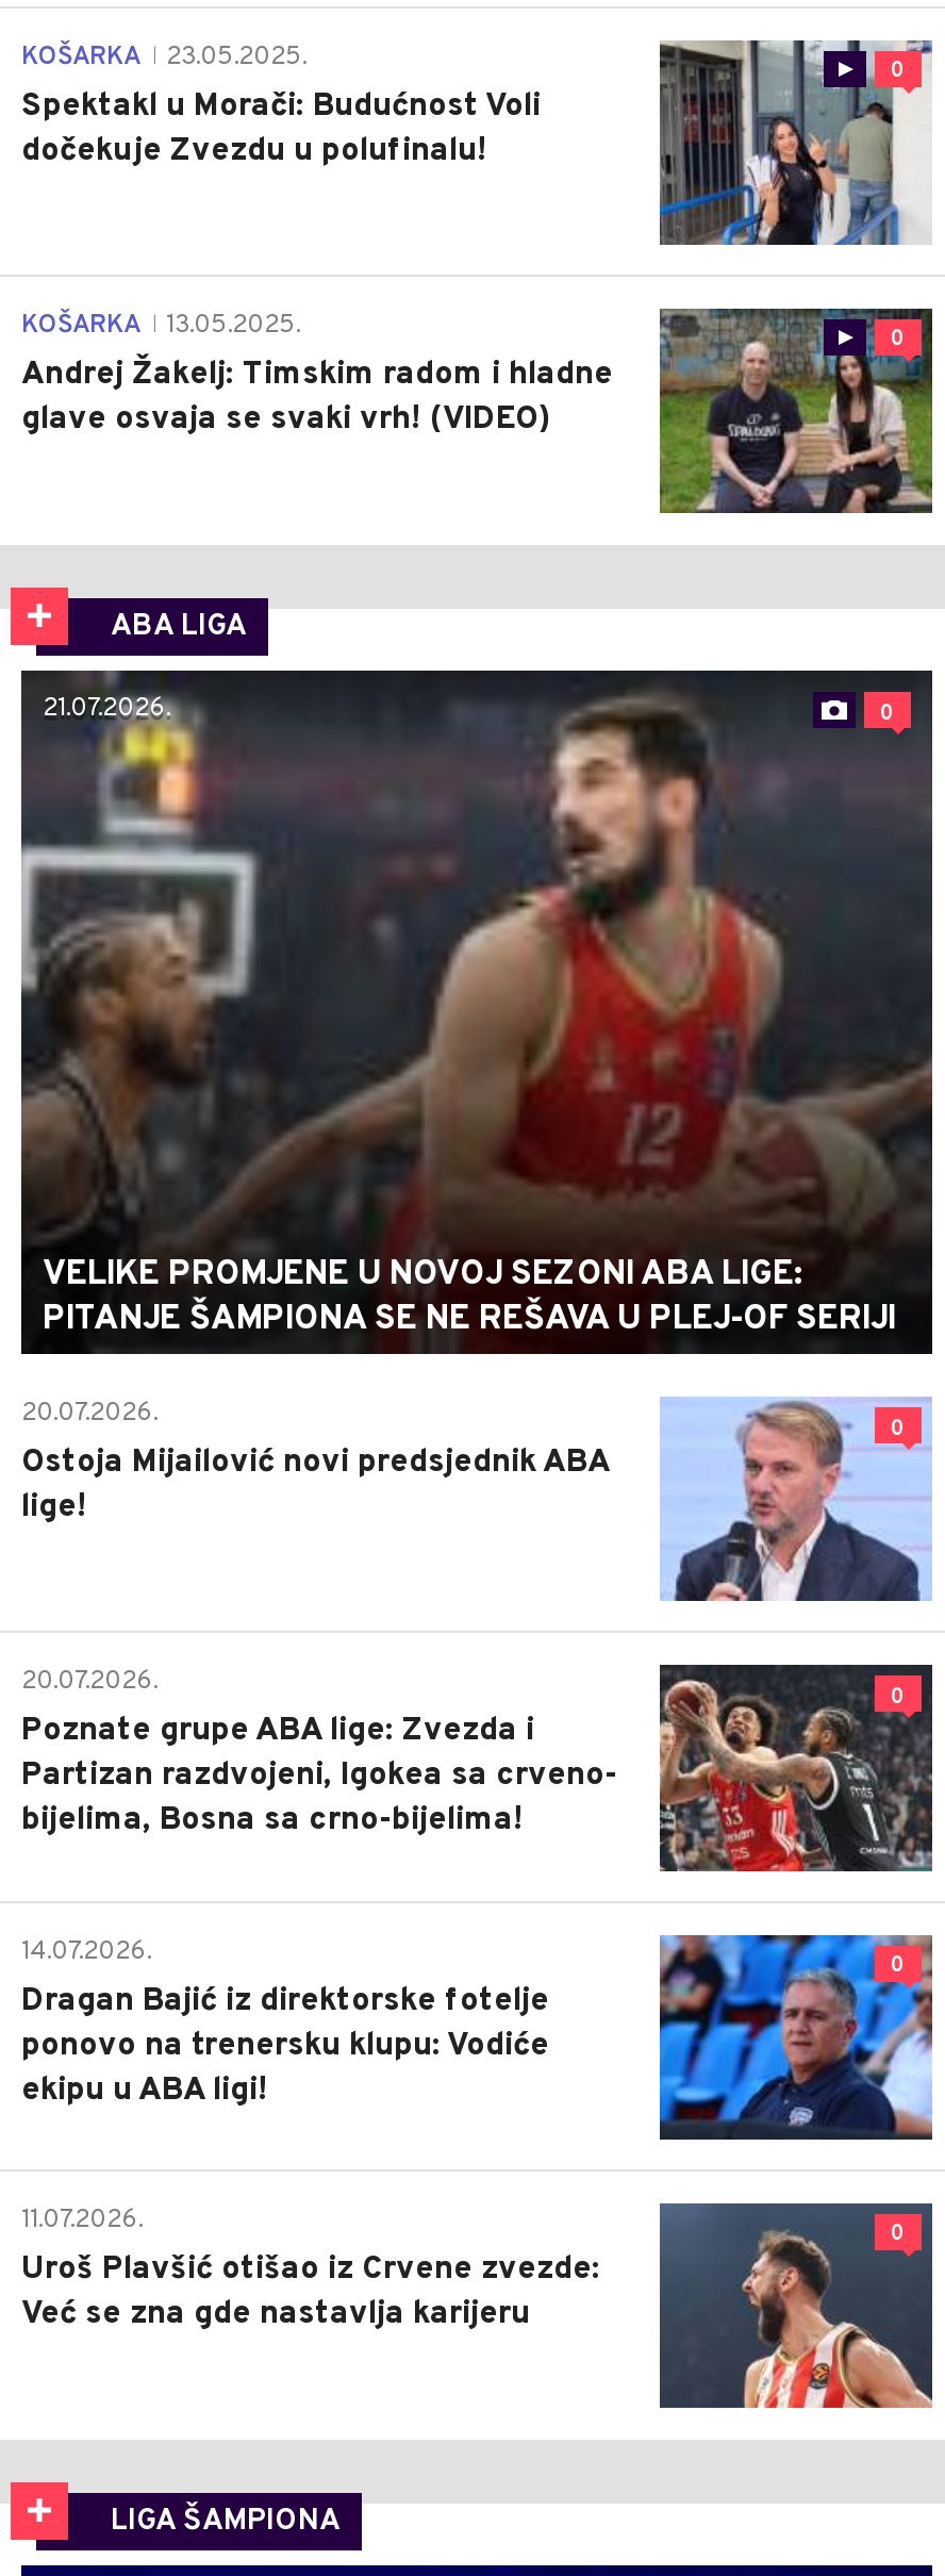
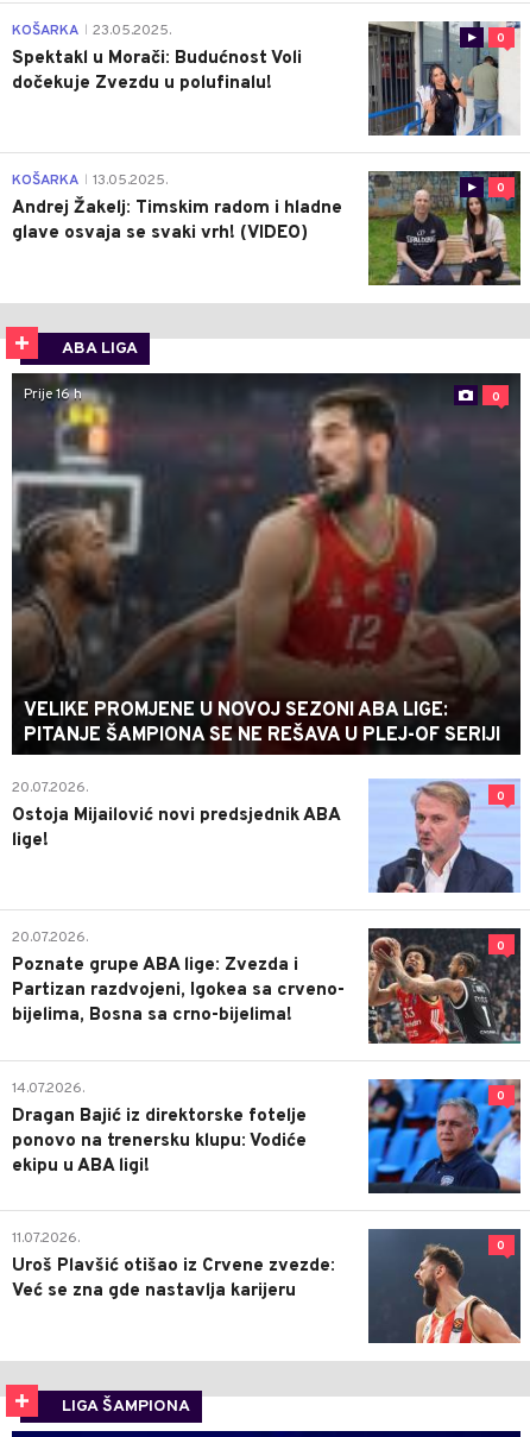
[43,692,170,726] 21.07.2026. -> [24,385,82,404] Prije 16 h

